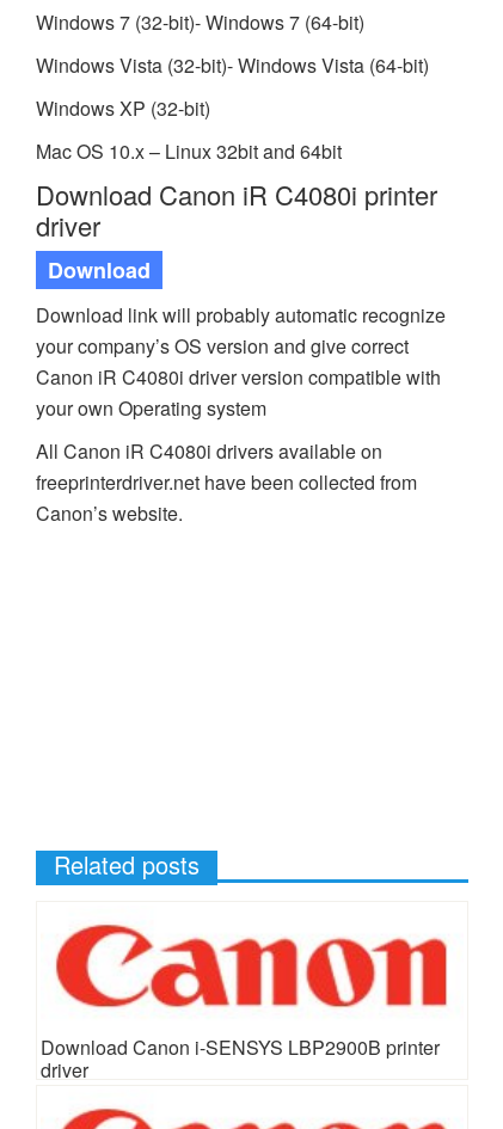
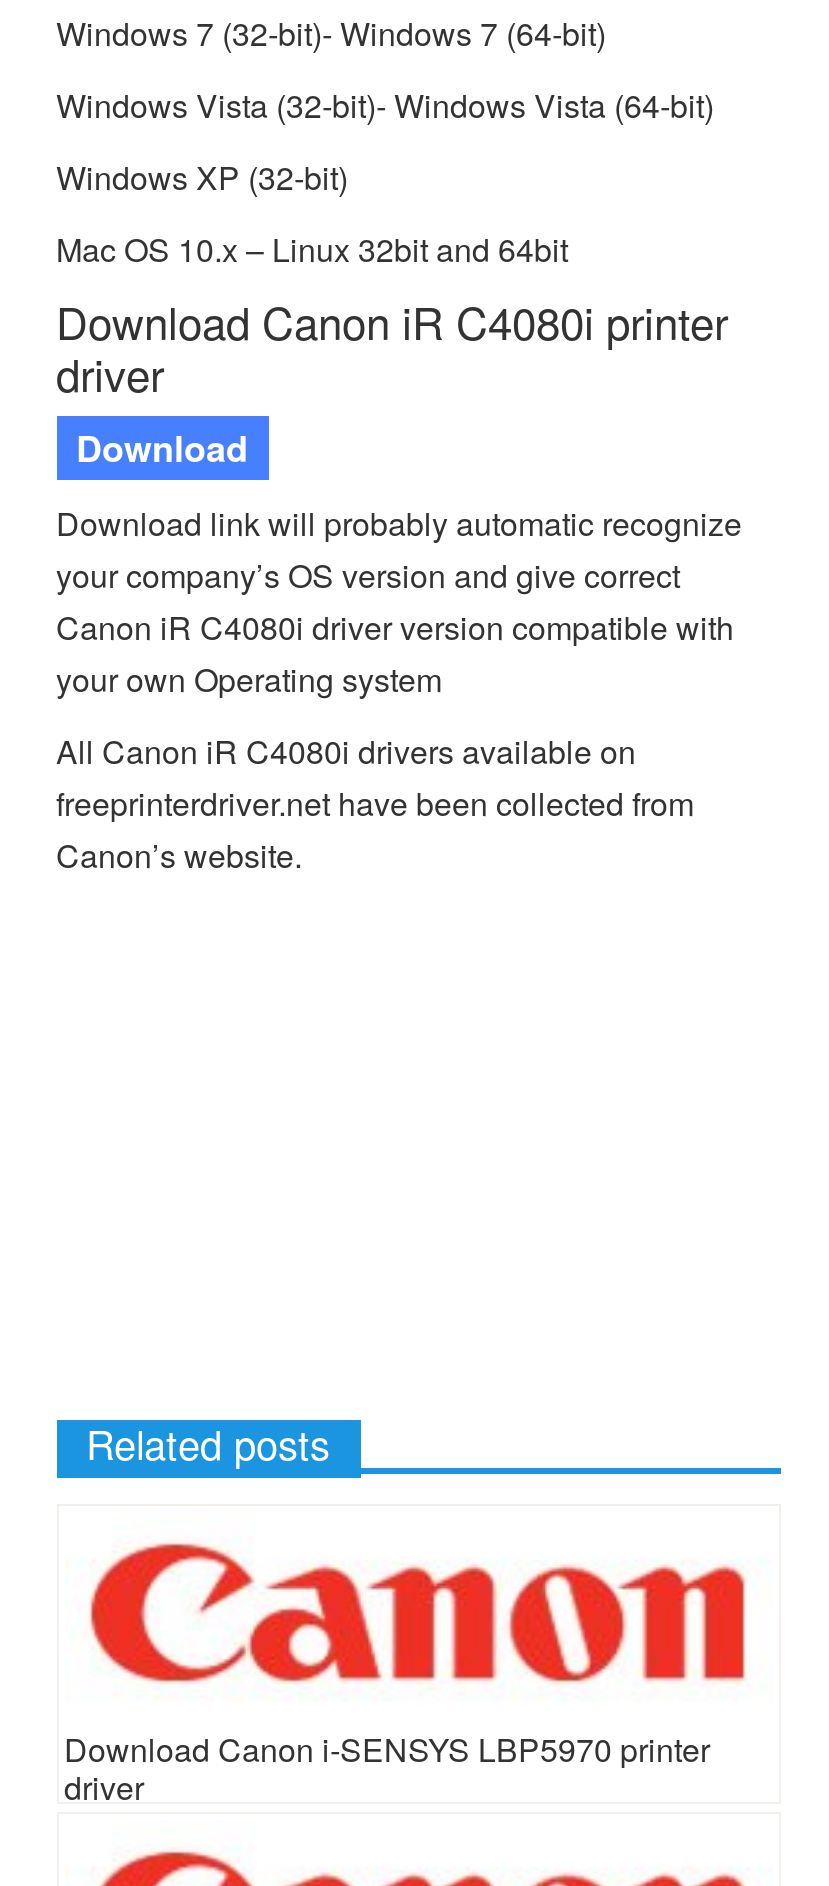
[40,1033,439,1061] Download Canon i-SENSYS LBP2900B printer -> [64,1726,710,1772] Download Canon i-SENSYS LBP5970 printer

